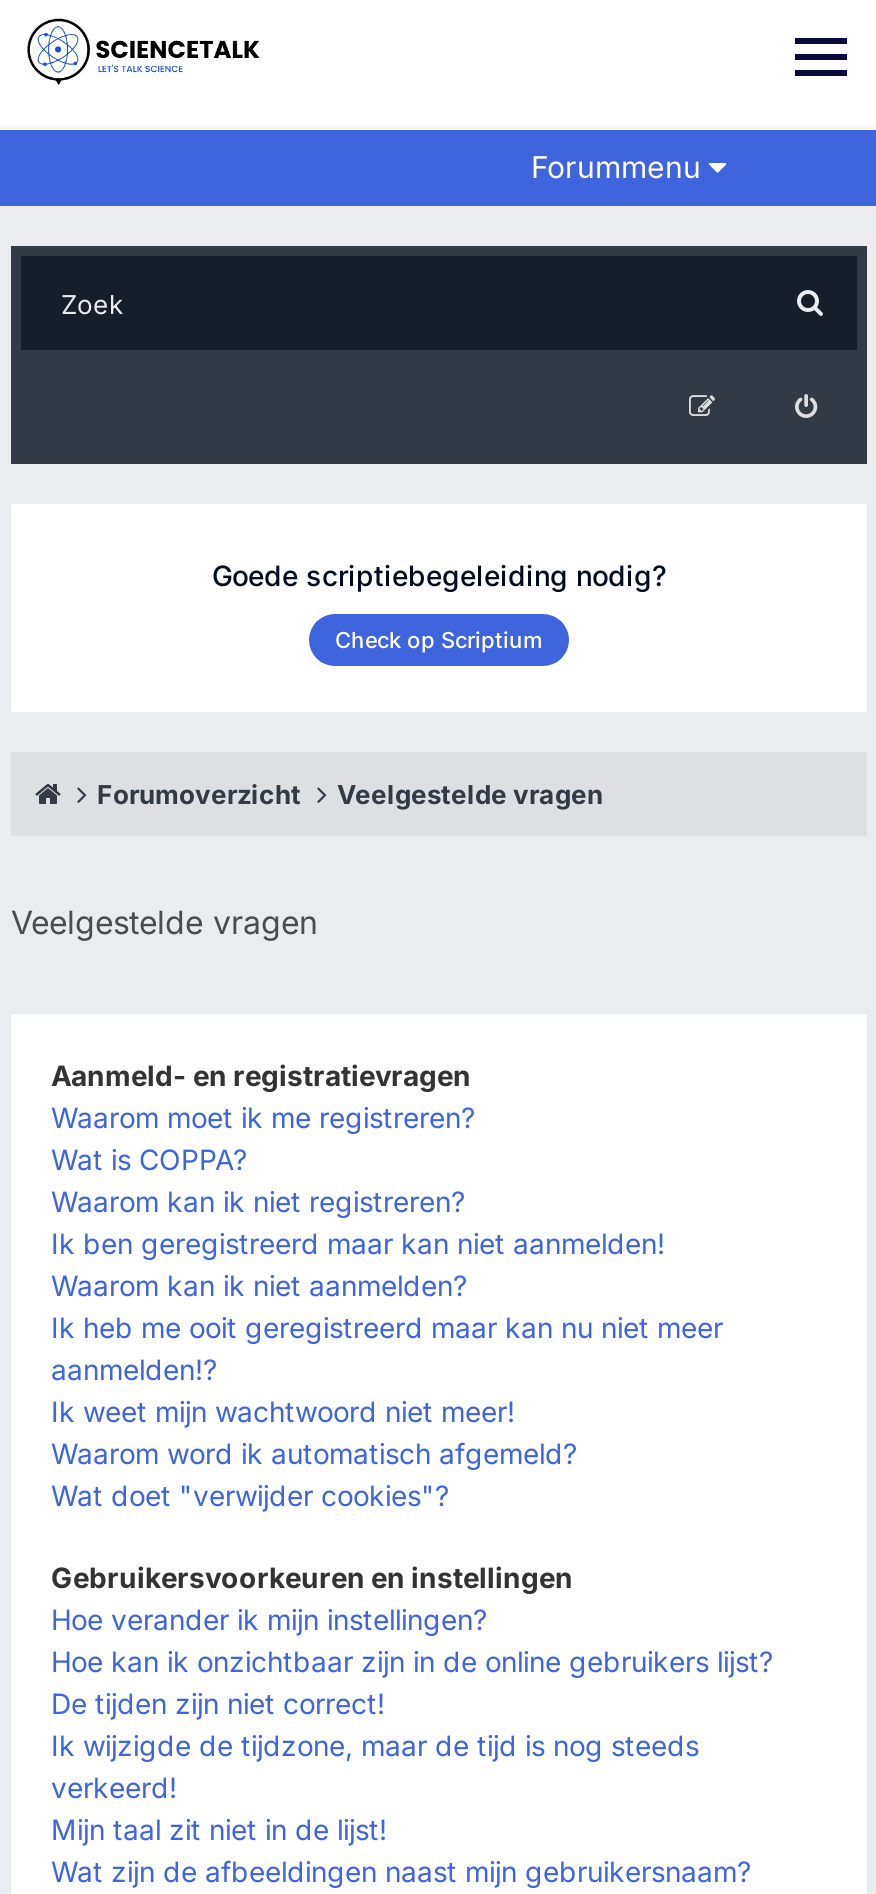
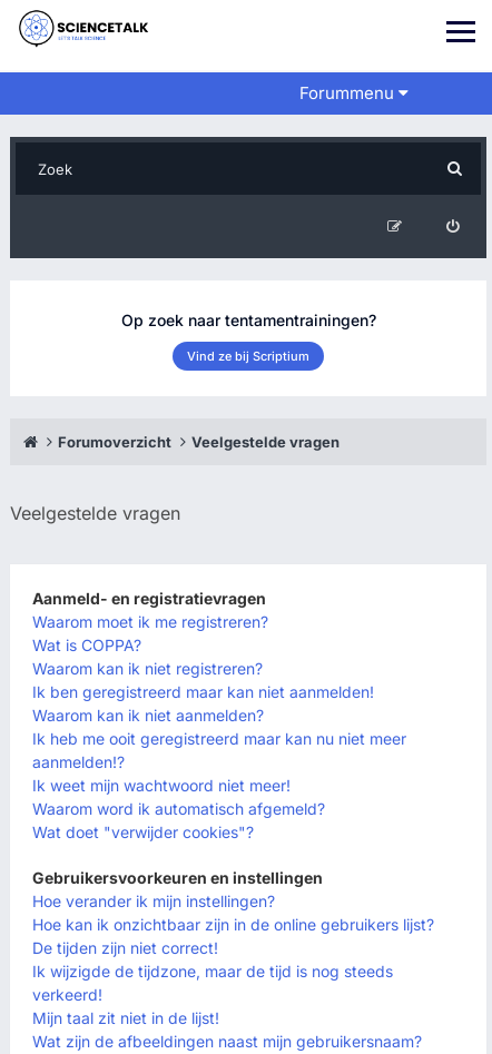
[212,558,666,592] Goede scriptiebegeleiding nodig? -> [121,310,376,329] Op zoek naar tentamentrainingen?
[335,626,543,654] Check op Scriptium -> [187,348,309,364] Vind ze bij Scriptium

